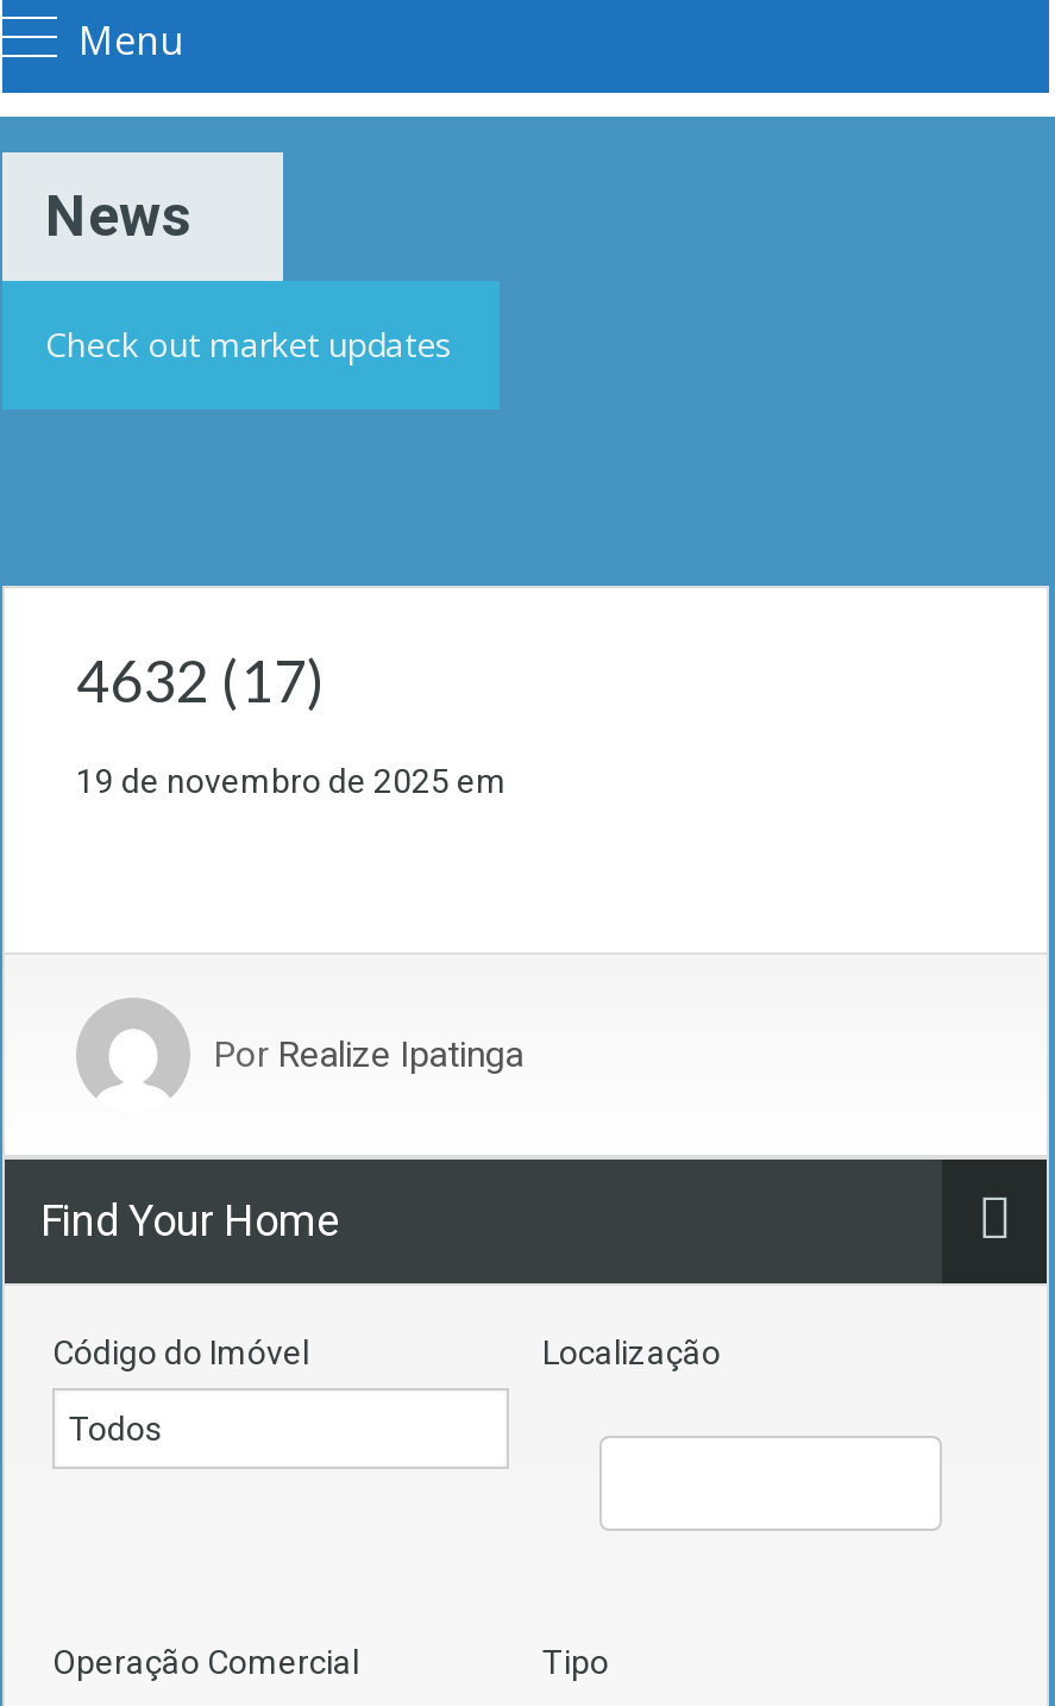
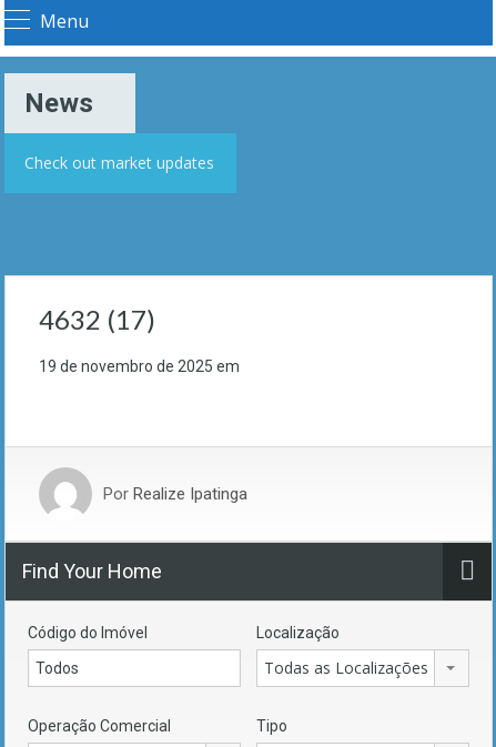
none -> [264,657,428,678] Todas as Localizações

